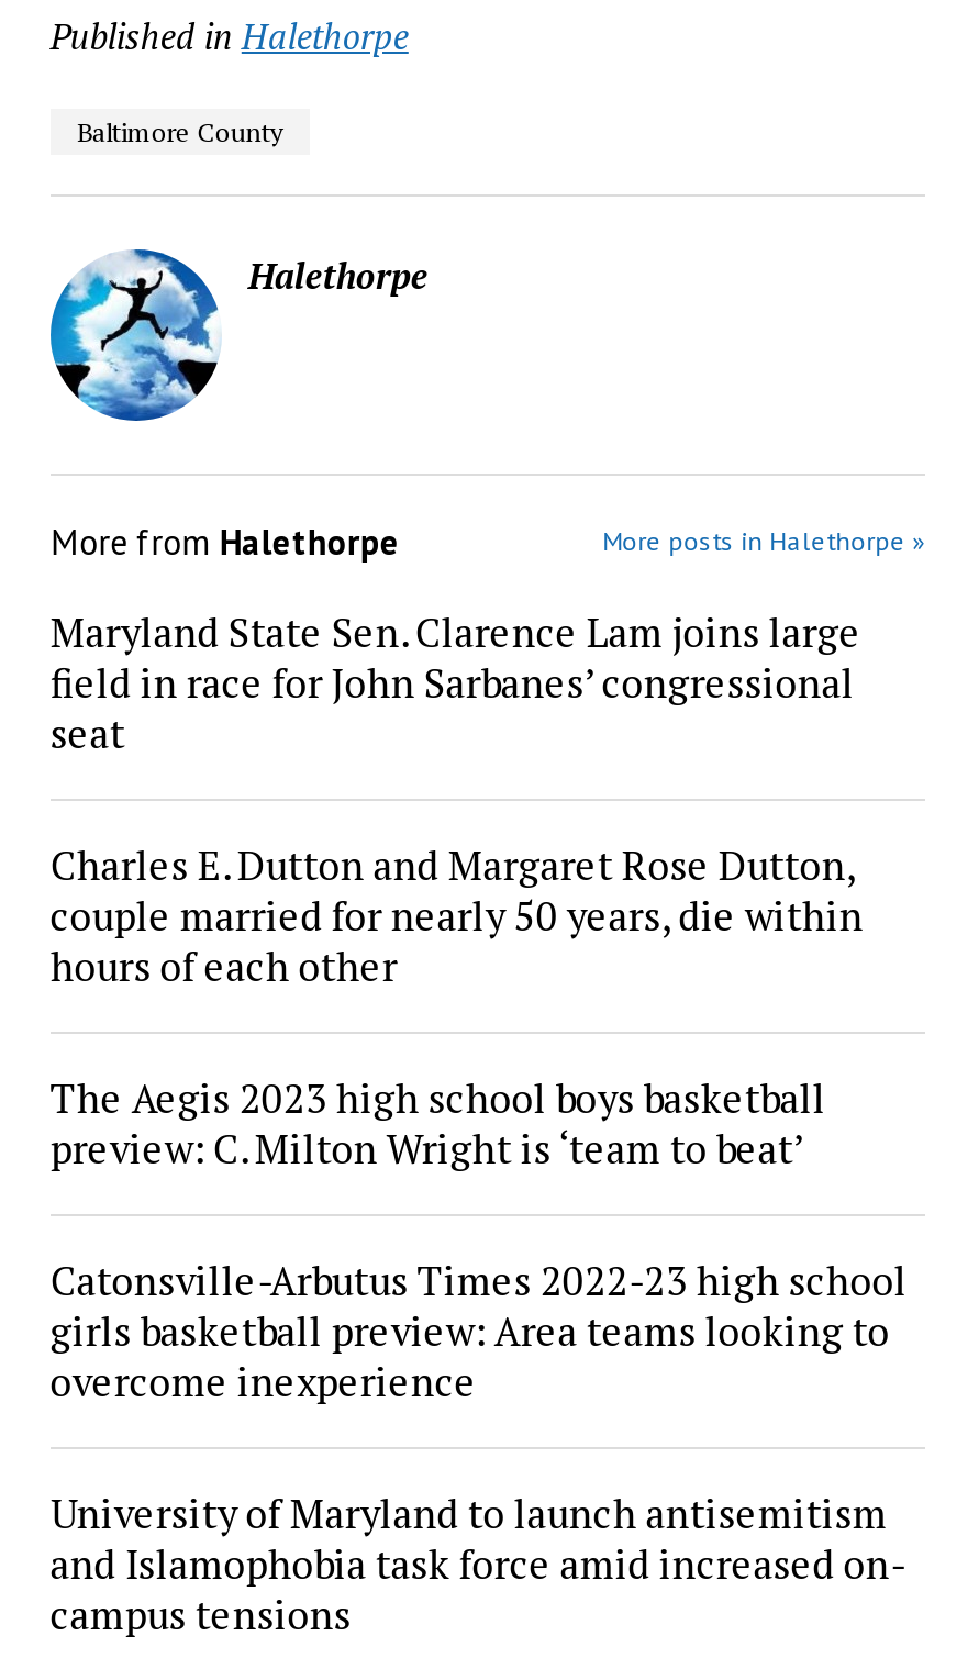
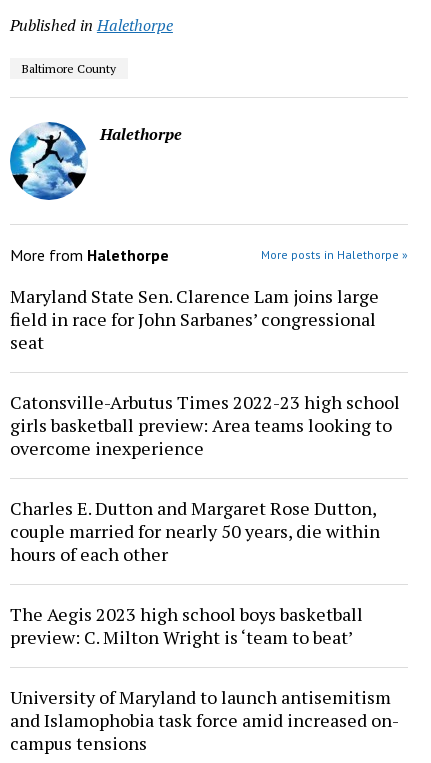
moved [50,838,863,1175] -> [10,496,380,649]: Charles E. Dutton and Margaret Rose Dutton, | couple married for nearly 50 years, die within | hours of each other | The Aegis 2023 high school boys basketball | preview: C. Milton Wright is ‘team to beat’
moved [50,1254,907,1407] -> [10,390,400,460]: Catonsville-Arbutus Times 2022-23 high school | girls basketball preview: Area teams looking to | overcome inexperience

